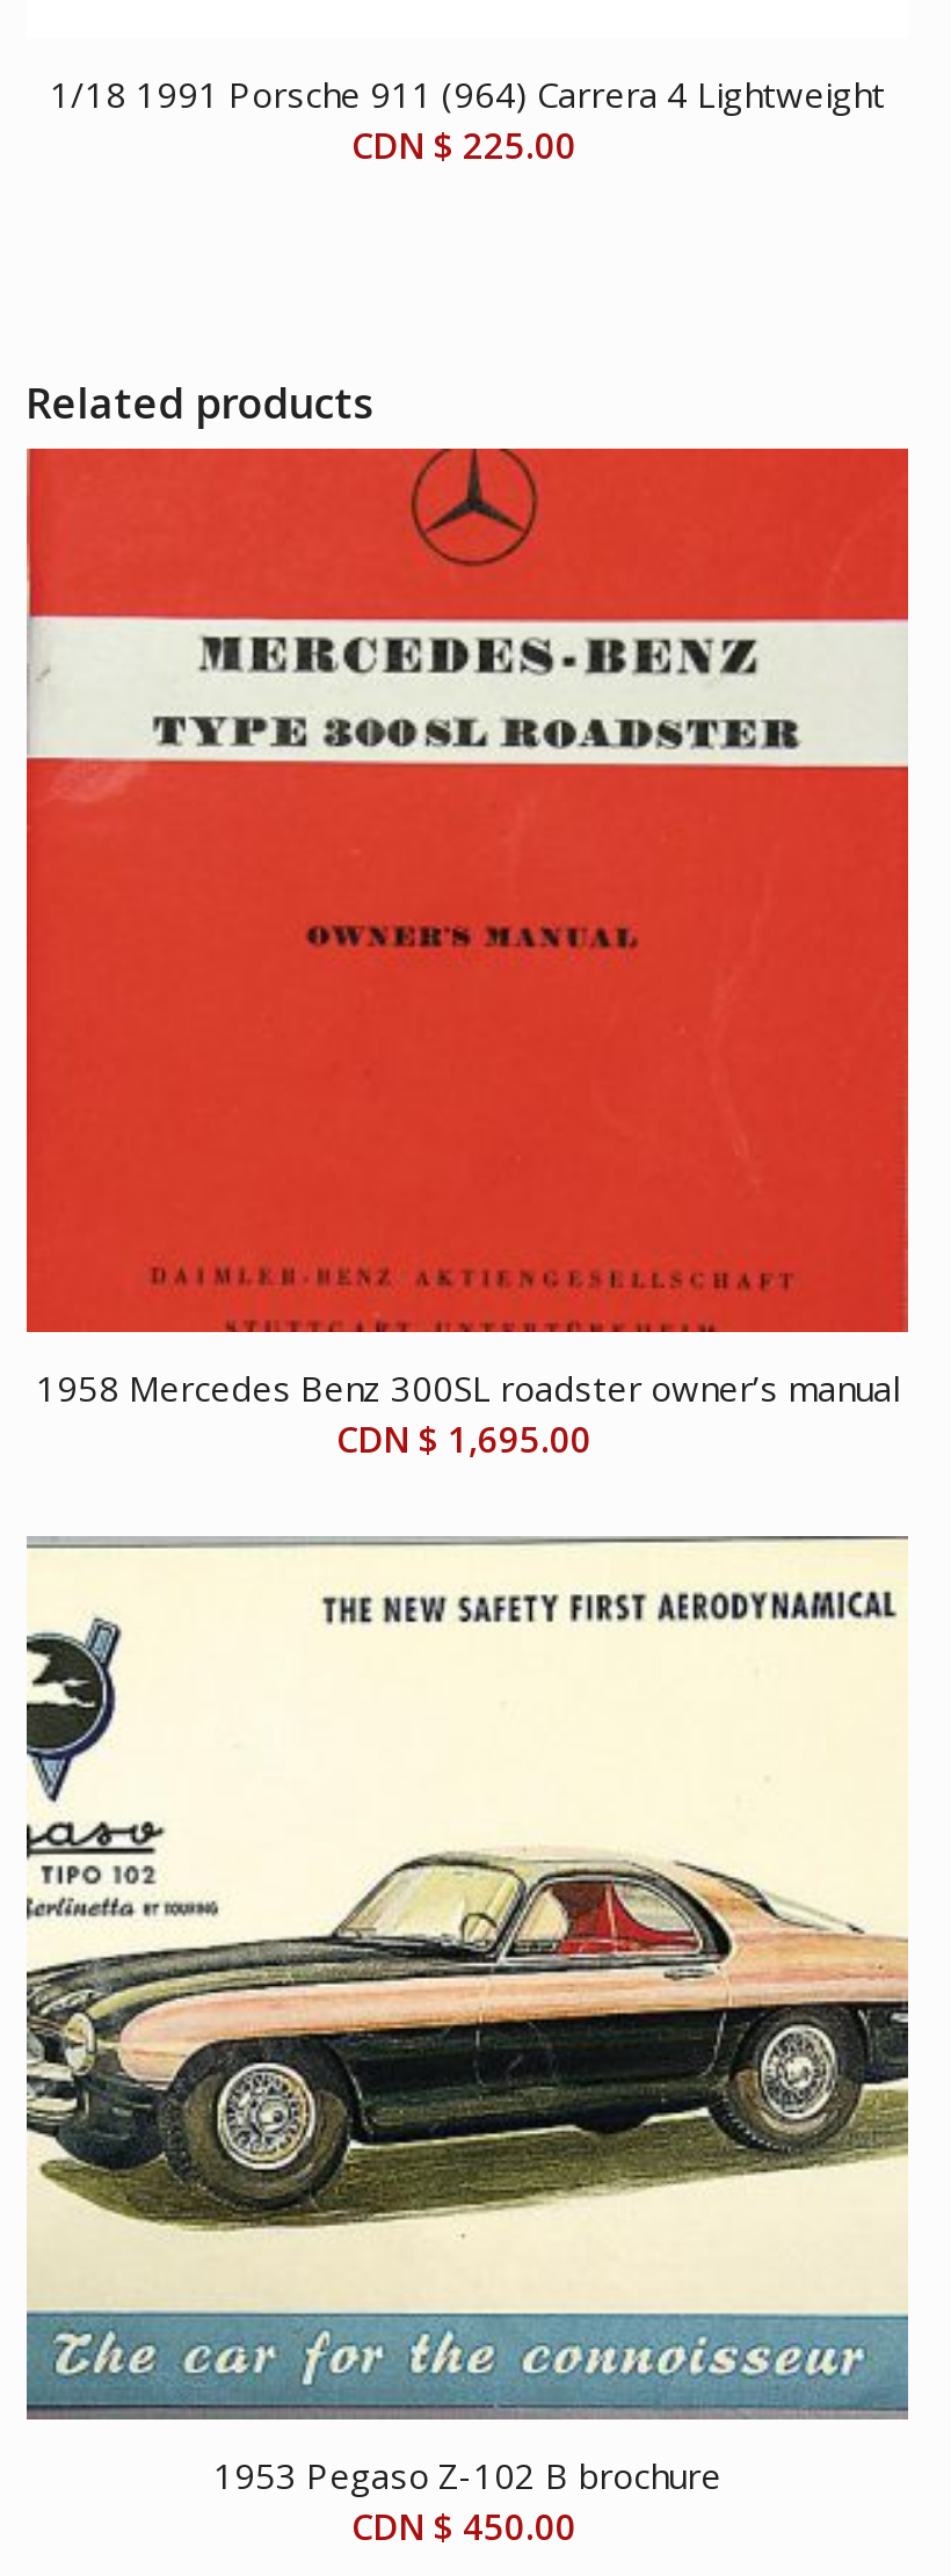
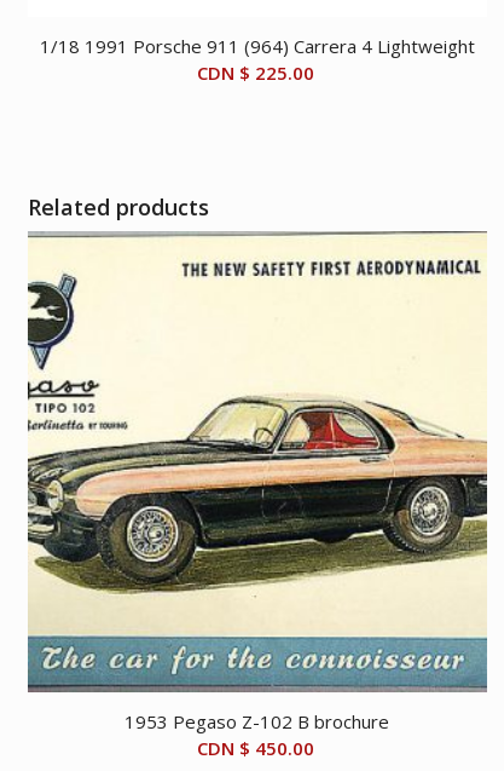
[24,446,910,1462] [image] | 1958 Mercedes Benz 300SL roadster owner’s manual | CDN $1,695.00 -> none

